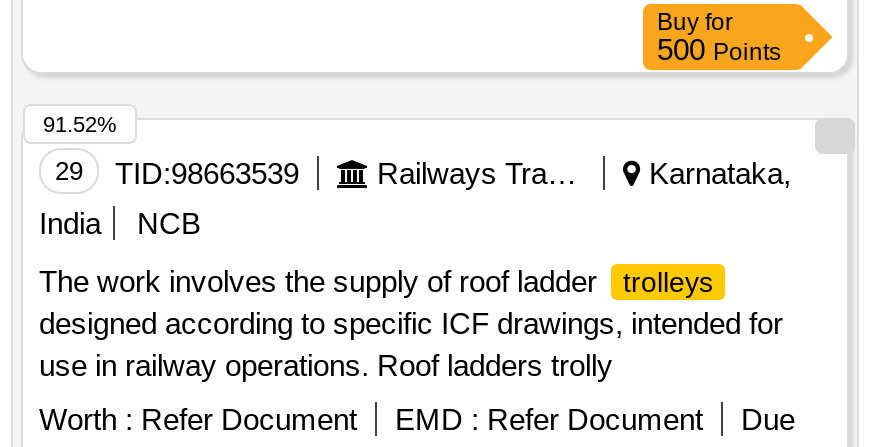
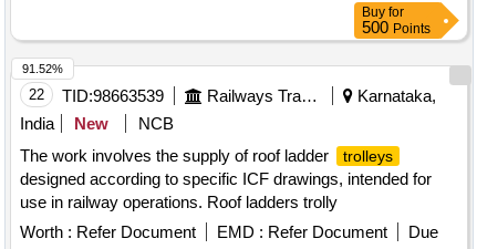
[55,156,299,190] 29 TID:98663539 -> [29,87,164,105] 22 TID:98663539
none -> [74,114,108,133] New

